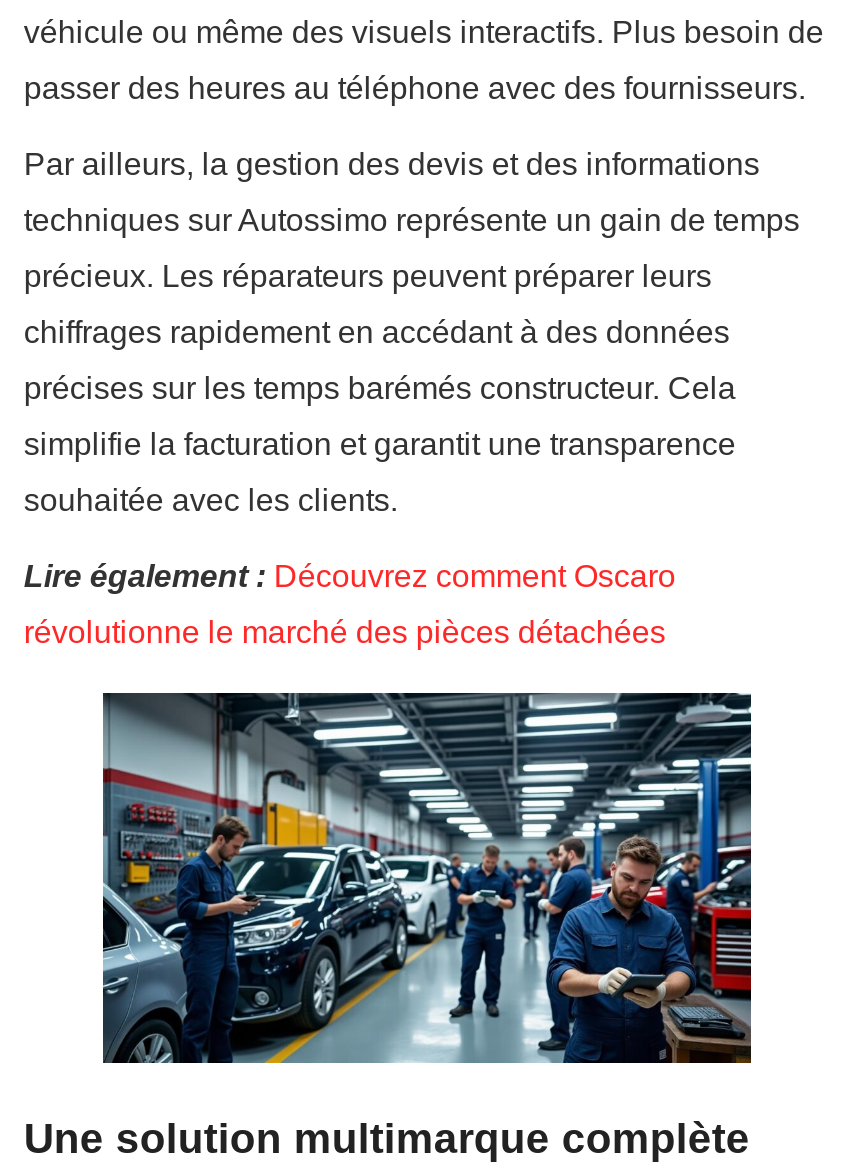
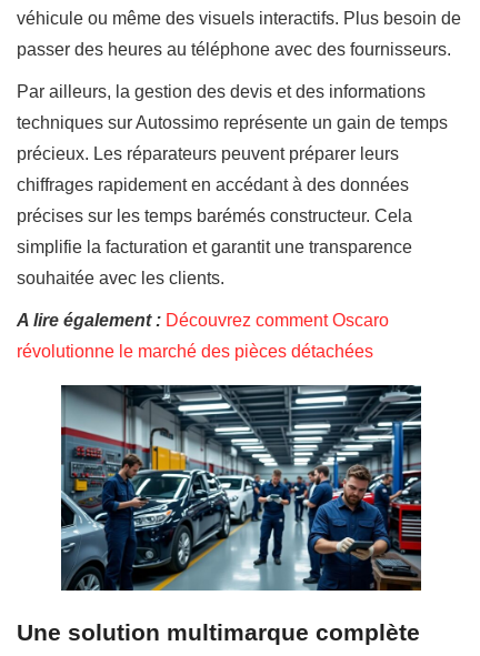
[24,559,676,593] Lire également : Découvrez comment Oscaro -> [17,311,389,330] A lire également : Découvrez comment Oscaro

